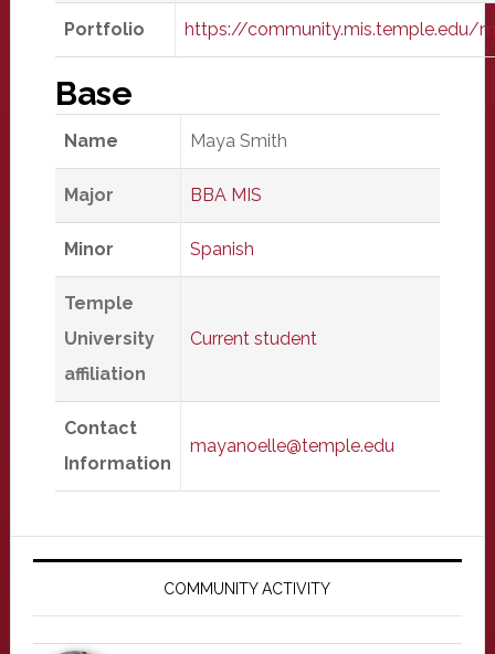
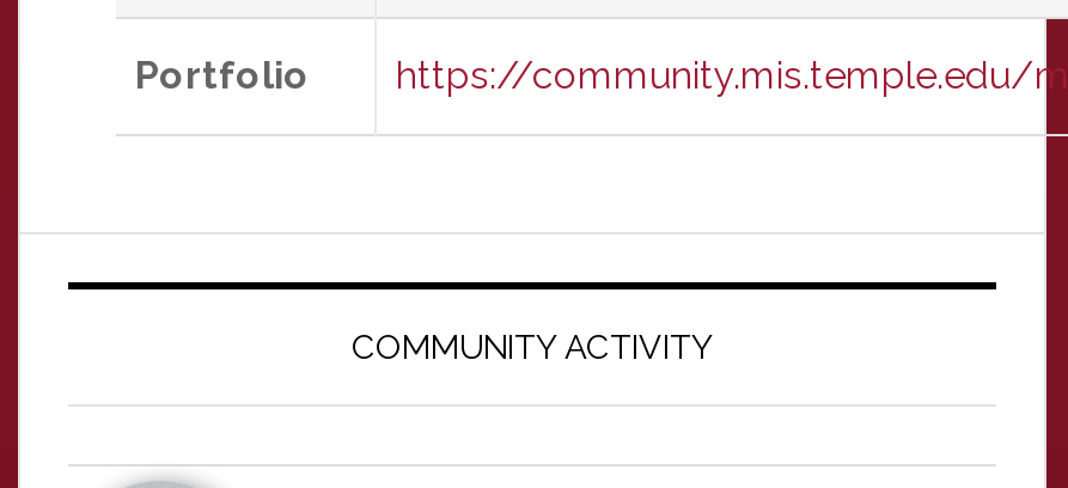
[55,74,287,384] Base | Name | Maya Smith | Major | BBA MIS | Minor | Spanish | Temple | University | affiliation -> none
[190,328,317,349] Current student -> none
[64,418,171,474] Contact | Information -> none
[190,435,394,456] mayanoelle@temple.edu -> none

